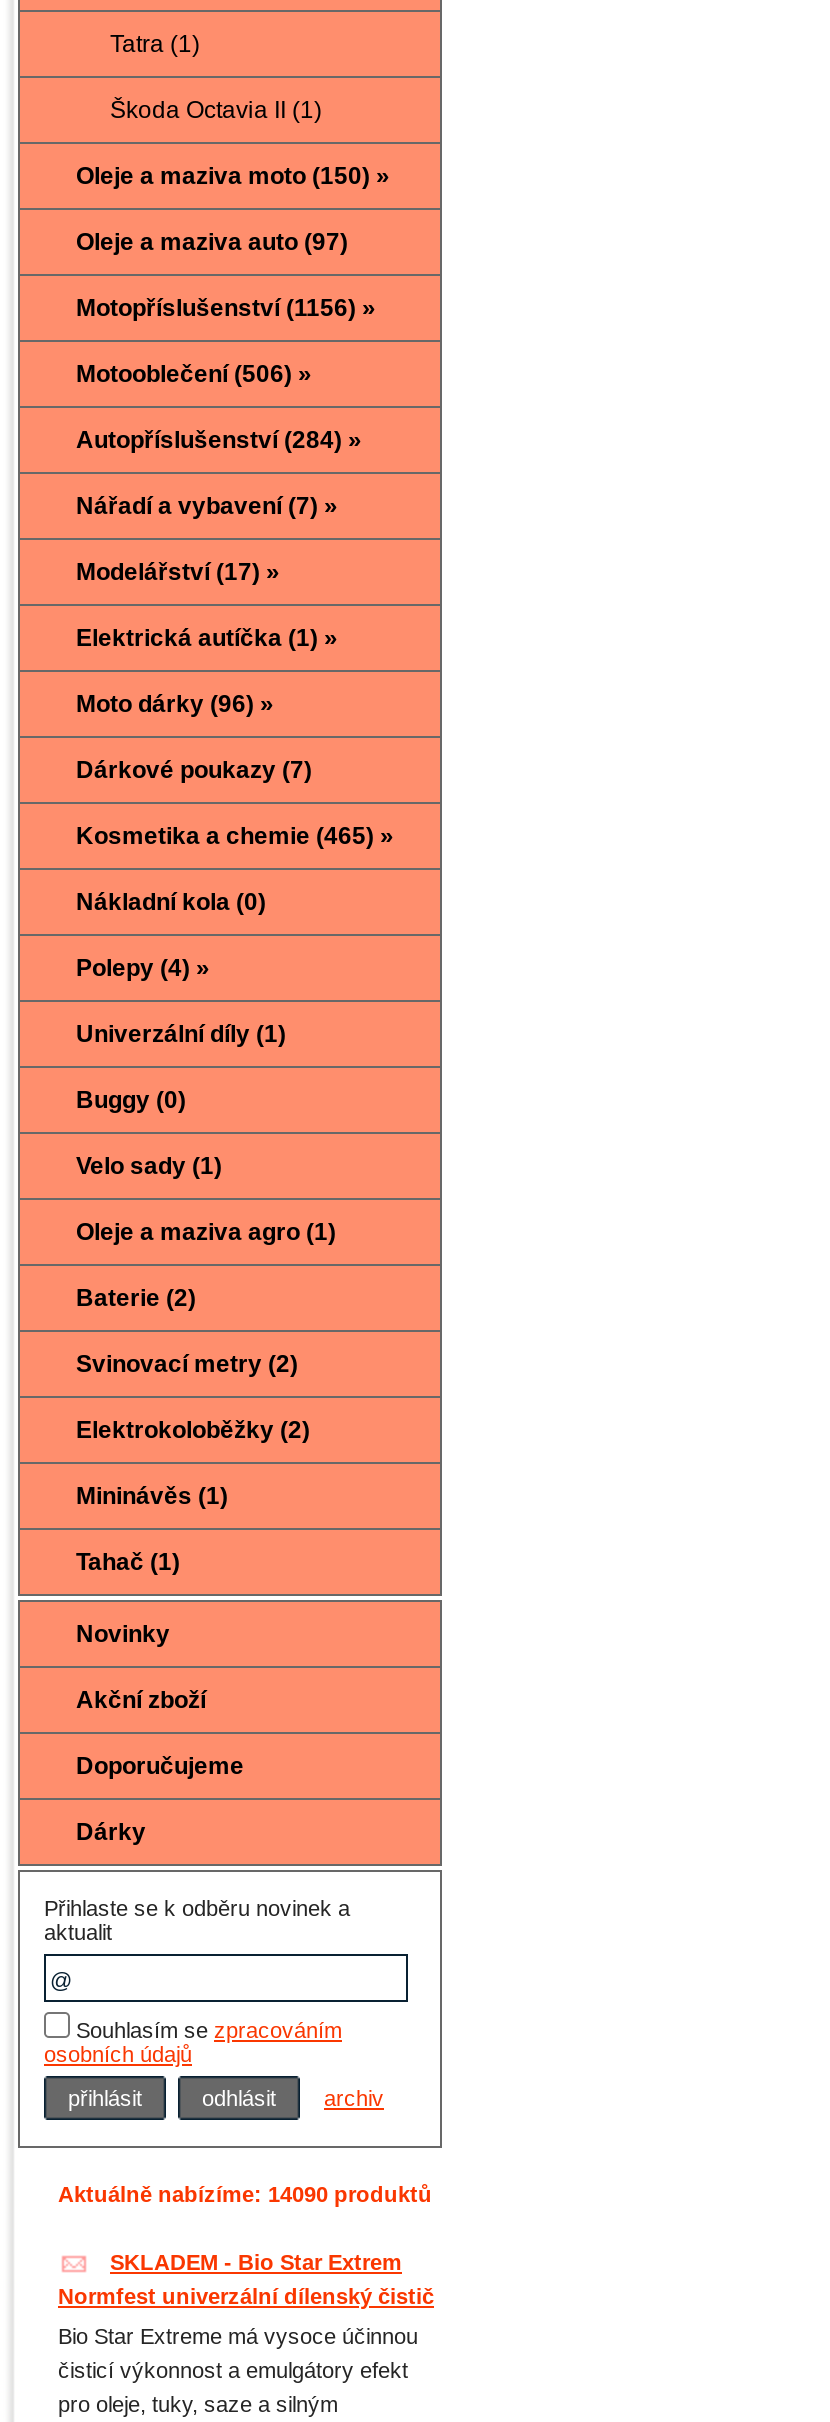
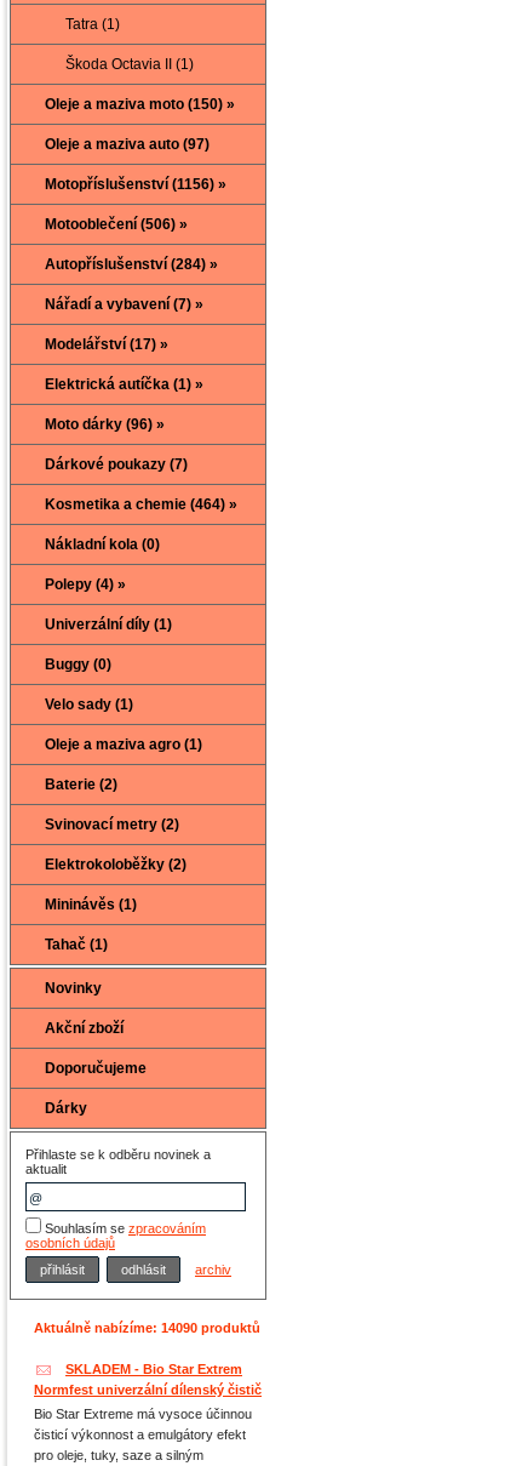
[76,822,394,850] Kosmetika a chemie (465) » -> [45,496,237,513] Kosmetika a chemie (464) »

